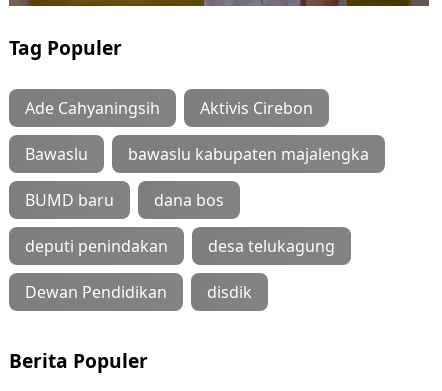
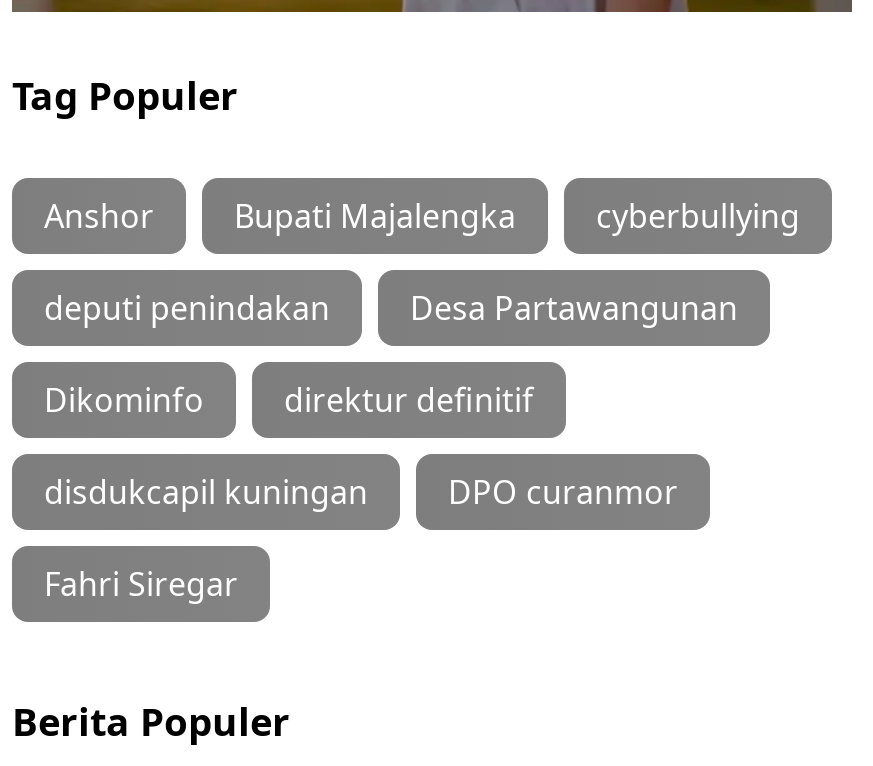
[25,97,369,211] Ade Cahyaningsih | Aktivis Cirebon | Bawaslu | bawaslu kabupaten majalengka | BUMD baru | dana bos -> [44,194,800,238] Anshor | Bupati Majalengka | cyberbullying
[25,235,335,303] desa telukagung | Dewan Pendidikan | disdik -> [44,286,738,606] Desa Partawangunan | Dikominfo | direktur definitif | disdukcapil kuningan | DPO curanmor | Fahri Siregar
moved [25,235,168,257] -> [44,286,330,330]: deputi penindakan

